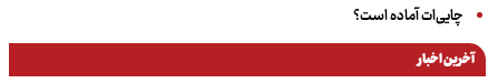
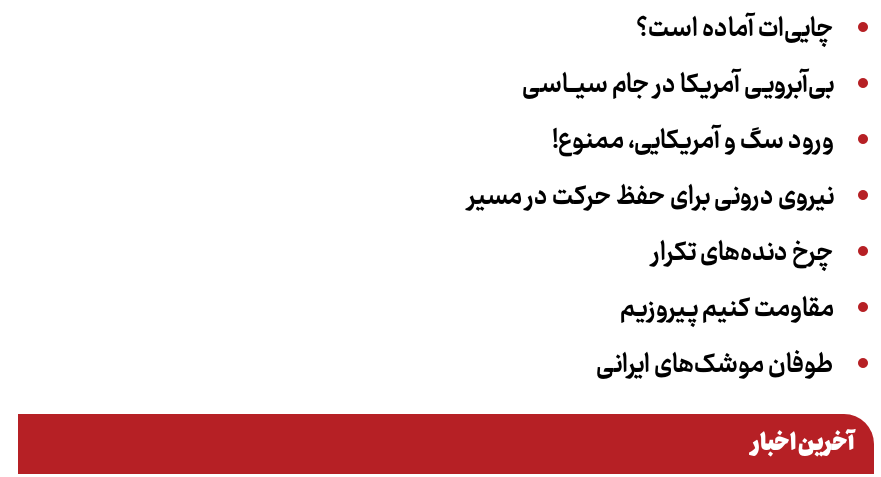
none -> [468,62,834,390] بی‌آبرویـی آمریکا در جام سیــاسی | ورود سگ و آمریکایی، ممنوع! | نیروی درونی برای حفظ حرکت در مسیر | چرخ دنده‌های تکرار | مقاومت کنیم پـیروزیم | طوفان موشک‌های ایرانی

